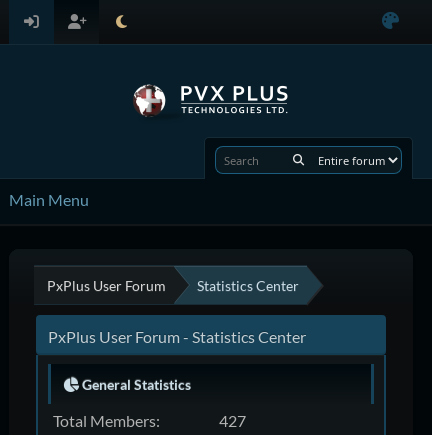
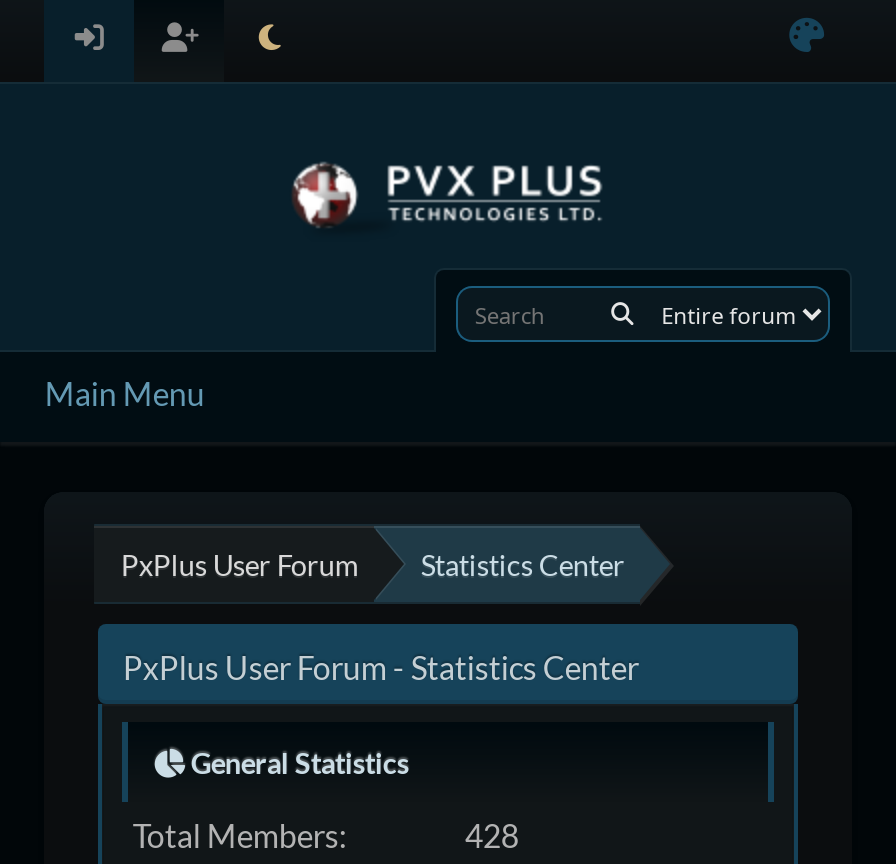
[219,411,246,430] 427 -> [465,816,519,854] 428

